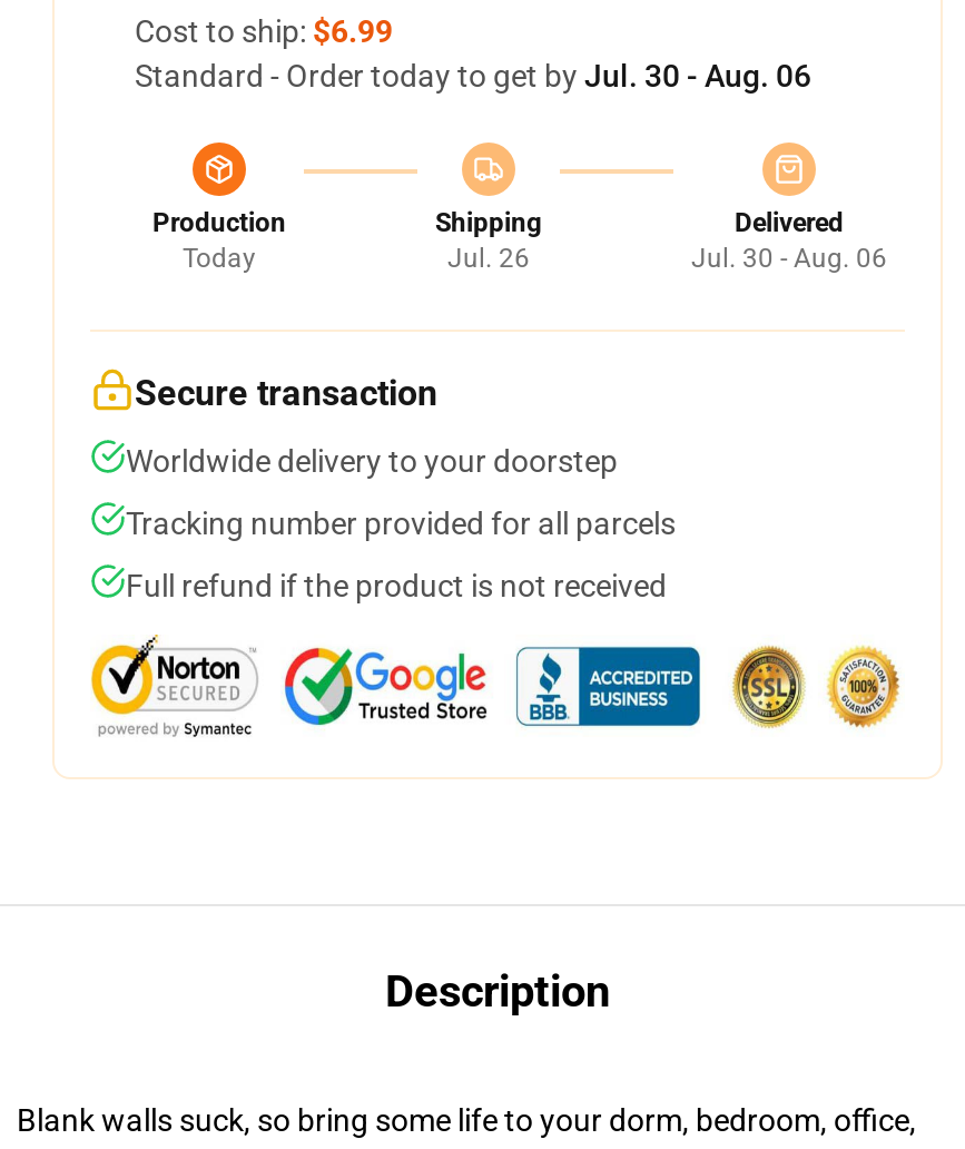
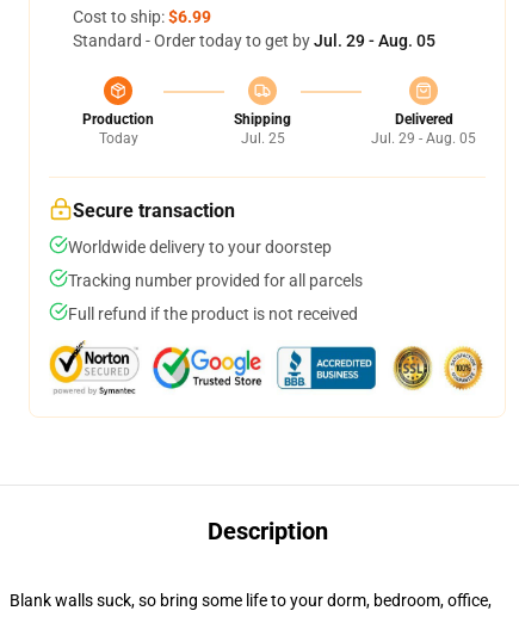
[135,58,811,94] Standard - Order today to get by Jul. 30 - Aug. 06 -> [73,31,435,50] Standard - Order today to get by Jul. 29 - Aug. 05
[447,243,530,274] Jul. 26 -> [240,130,285,147] Jul. 25
[691,243,887,274] Jul. 30 - Aug. 06 -> [371,130,476,147] Jul. 29 - Aug. 05

